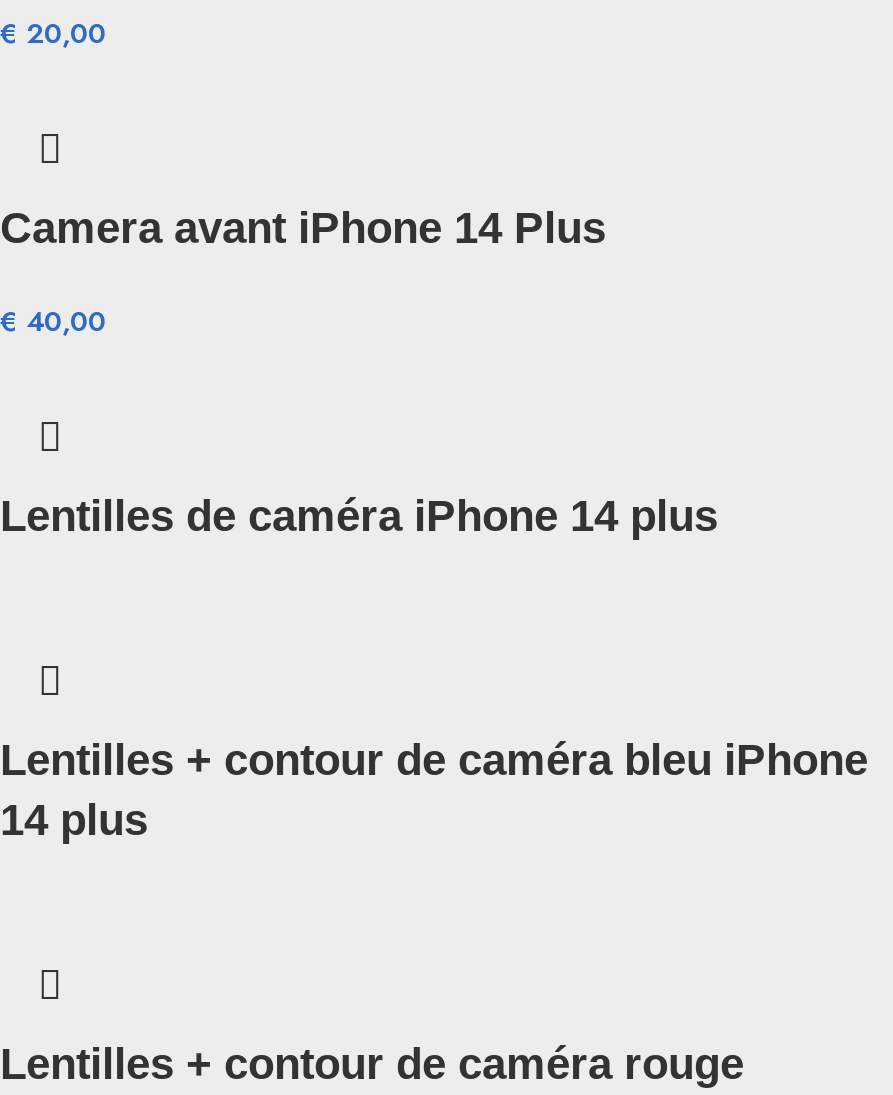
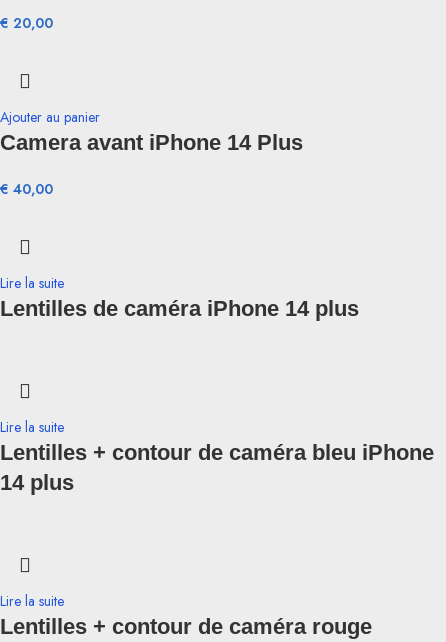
none -> [0,107,100,127] Ajouter au panier
none -> [0,273,64,293] Lire la suite
none -> [0,417,64,437] Lire la suite
none -> [0,591,64,611] Lire la suite

